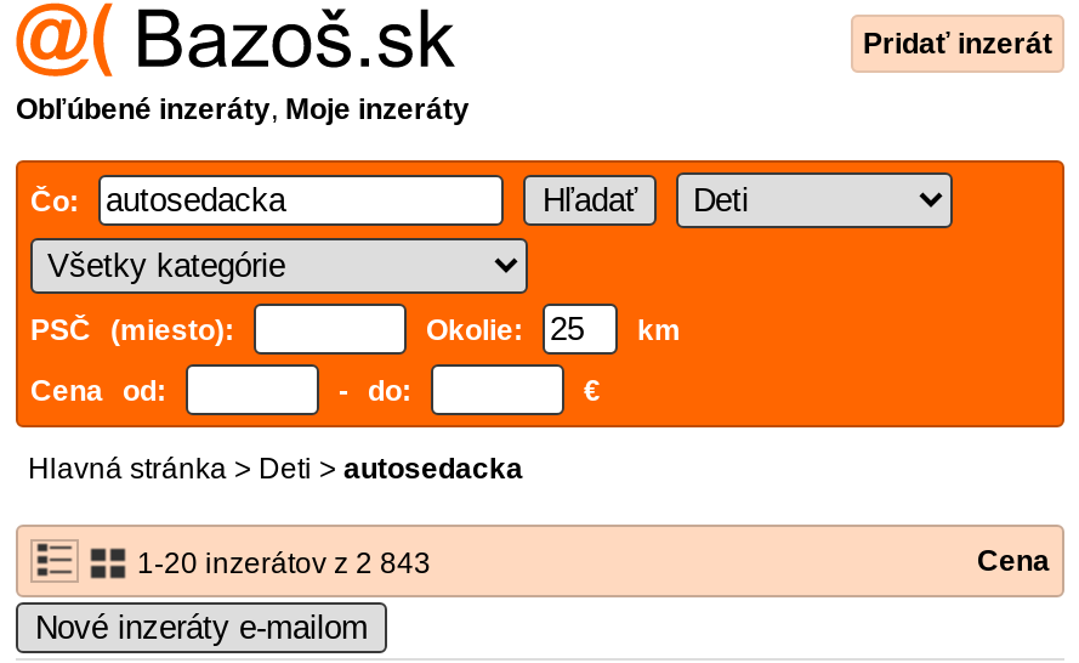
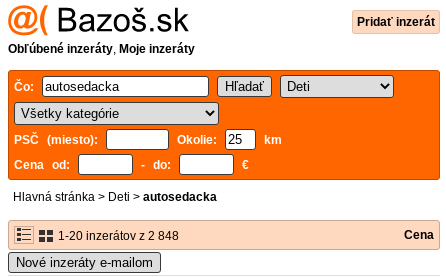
[130,546,431,580] 1-20 inzerátov z 2 843 -> [55,229,179,243] 1-20 inzerátov z 2 848

